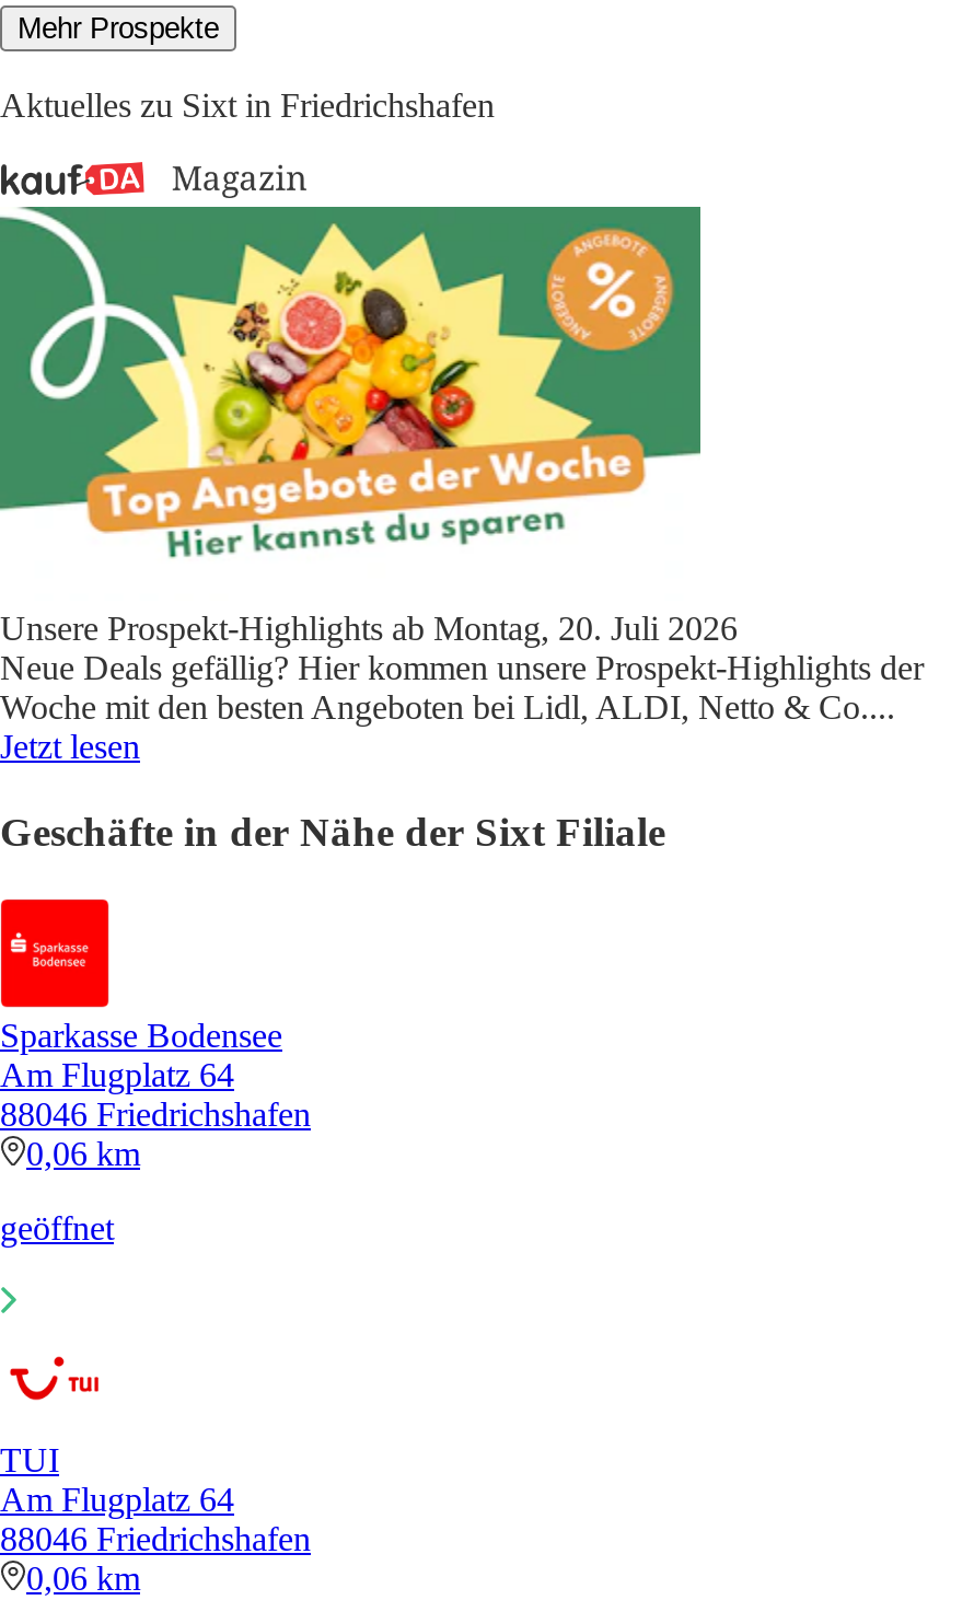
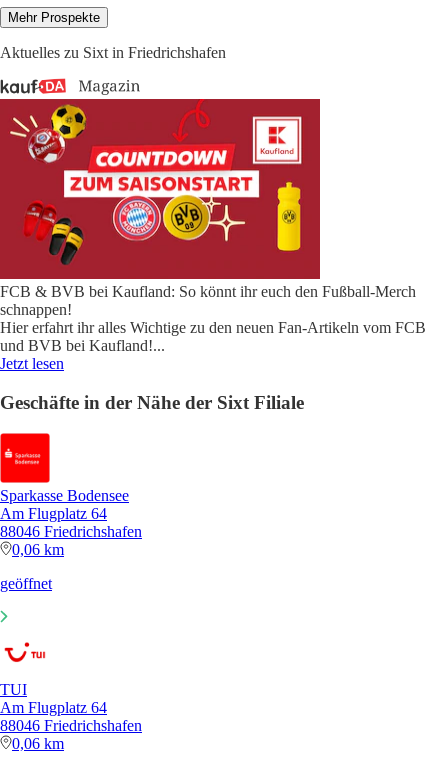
[0,205,924,726] [image] | Unsere Prospekt-Highlights ab Montag, 20. Juli 2026 | Neue Deals gefällig? Hier kommen unsere Prospekt-Highlights der | Woche mit den besten Angeboten bei Lidl, ALDI, Netto & Co.... -> [0,98,426,354] [image] | FCB & BVB bei Kaufland: So könnt ihr euch den Fußball-Merch | schnappen! | Hier erfahrt ihr alles Wichtige zu den neuen Fan-Artikeln vom FCB | und BVB bei Kaufland!...

